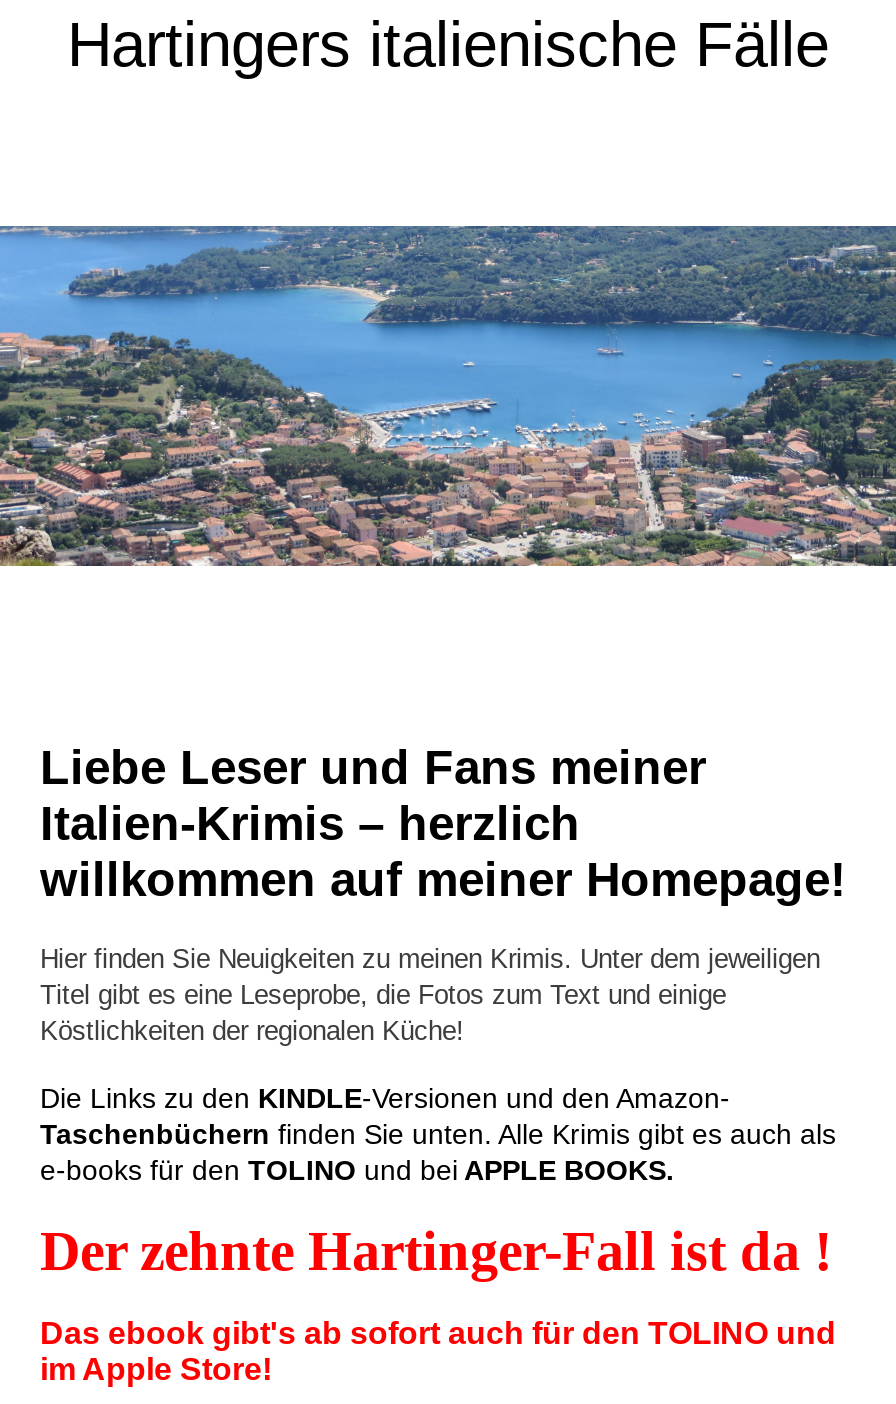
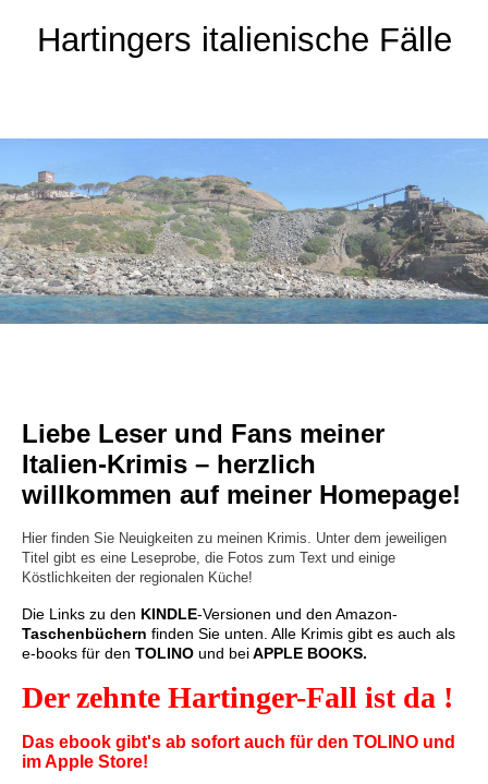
[6,224,890,568] [image] -> [3,137,485,325] [image]

